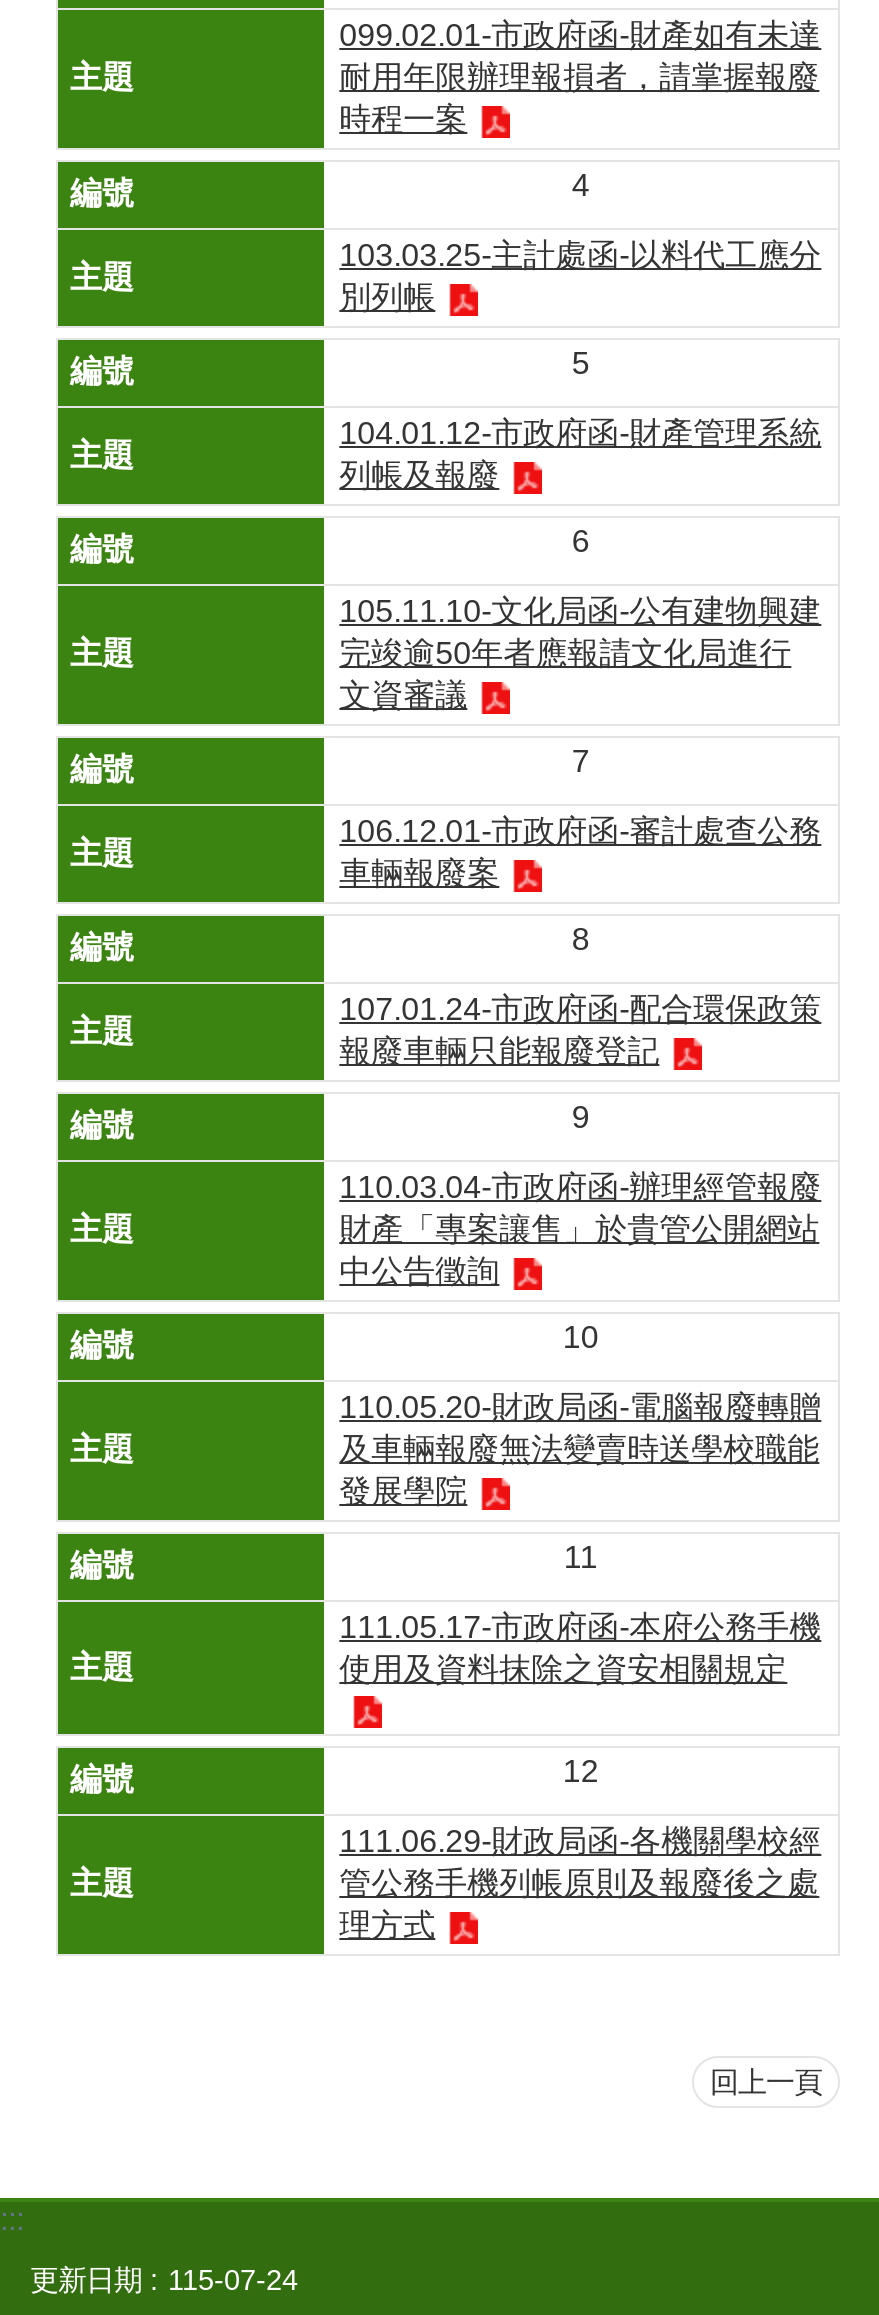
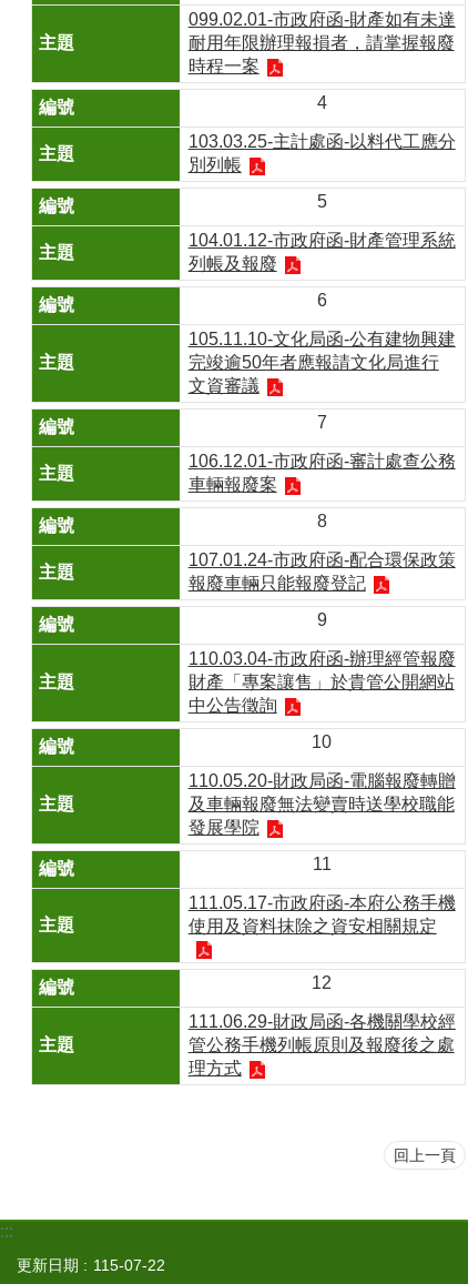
[30,2264,298,2296] 更新日期 115-07-24 -> [17,1256,165,1274] 更新日期 115-07-22

